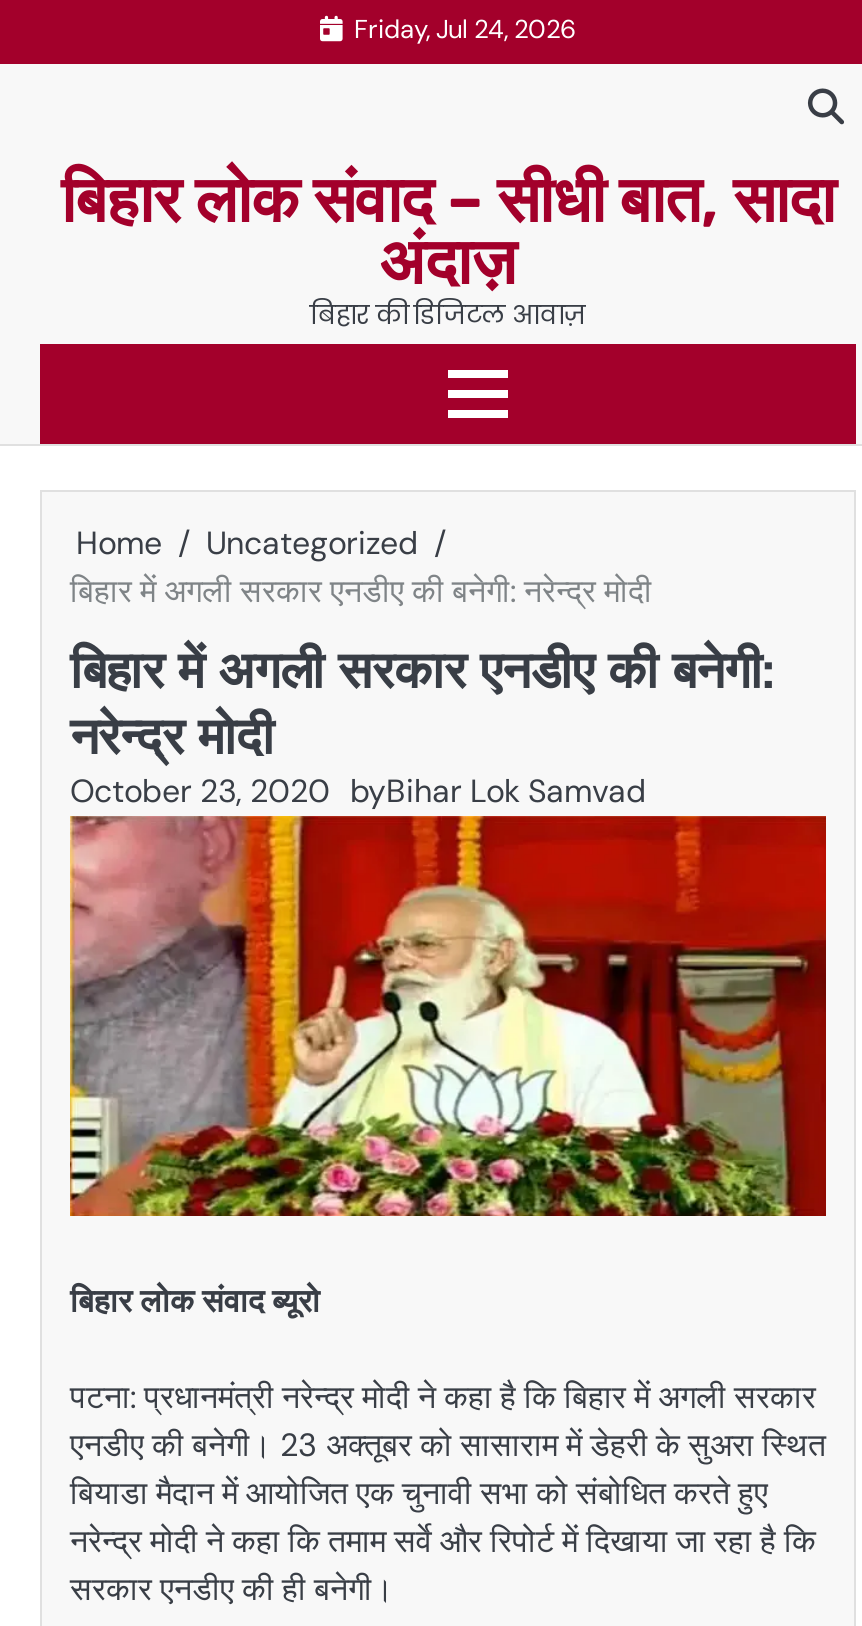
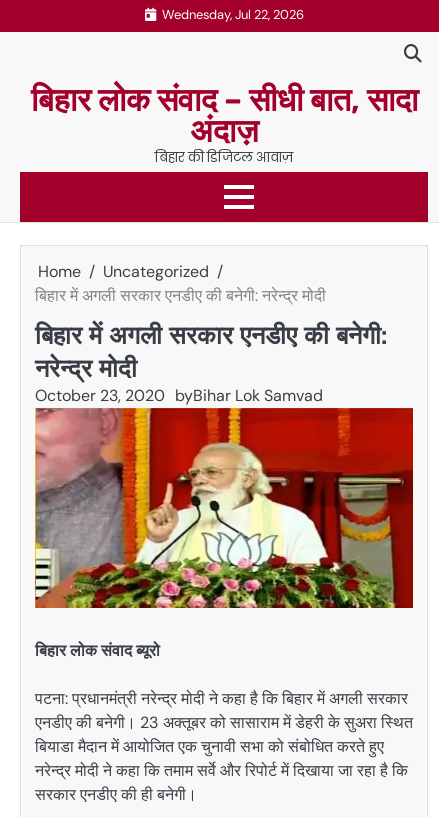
[354,11,576,45] Friday, Jul 24, 2026 -> [161,5,303,22] Wednesday, Jul 22, 2026

